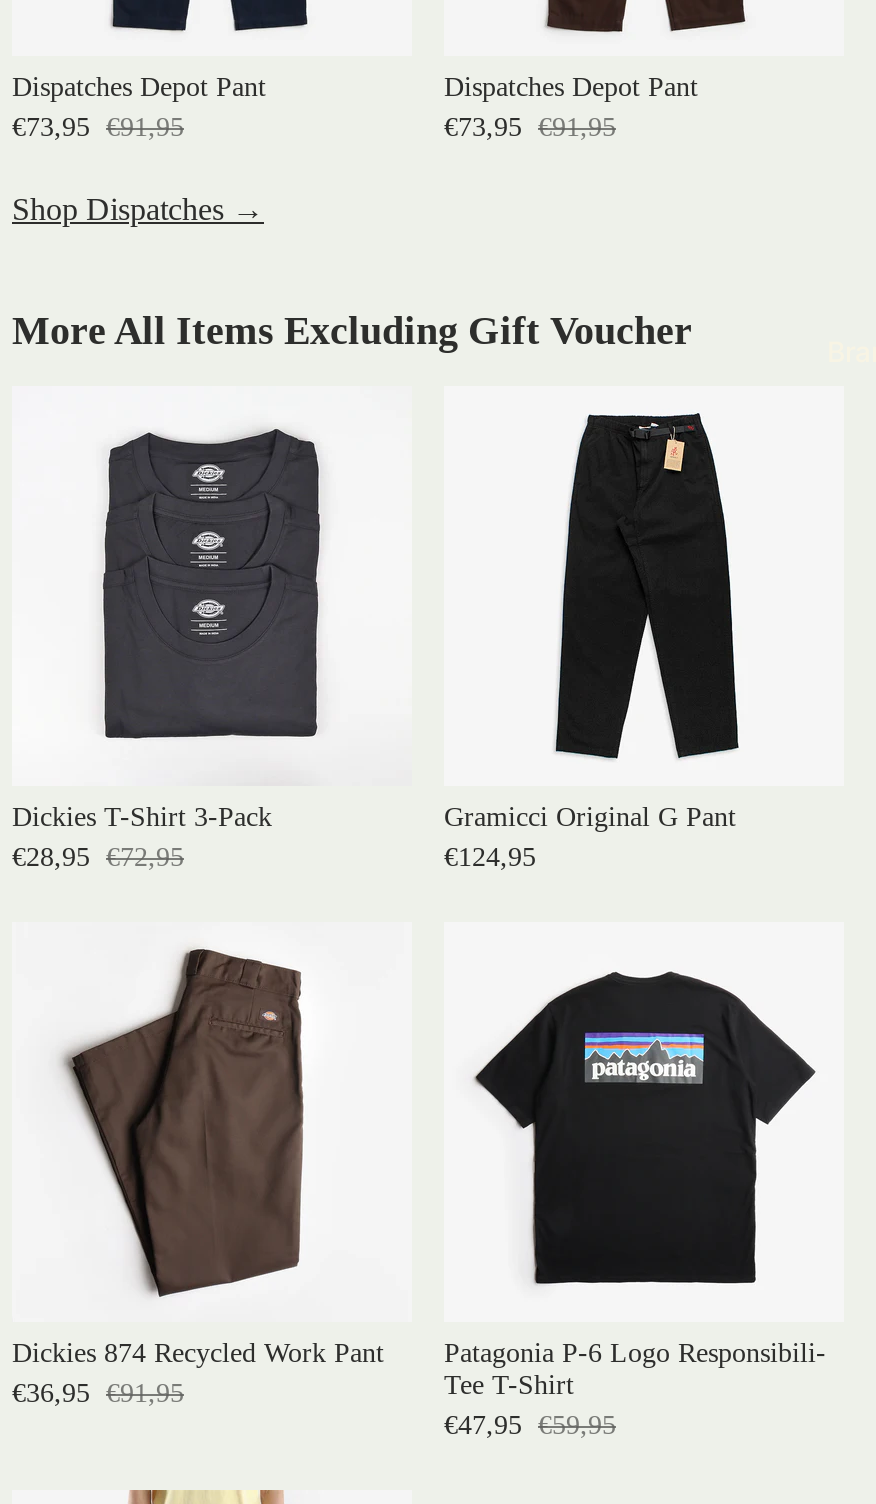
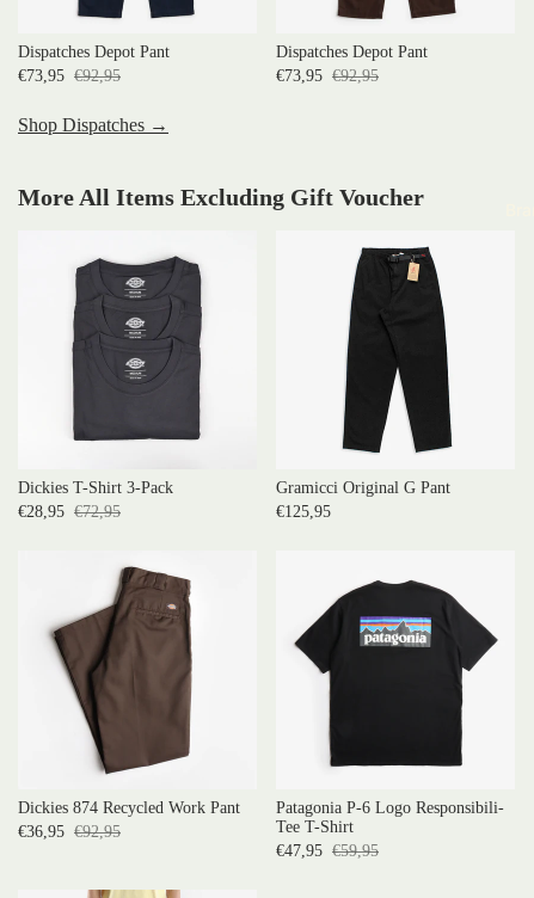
[12,112,184,142] €73,95 €91,95 -> [18,67,121,85] €73,95 €92,95
[444,112,616,142] €73,95 €91,95 -> [276,67,379,85] €73,95 €92,95
[444,842,536,872] €124,95 -> [276,502,331,520] €125,95
[12,1378,184,1408] €36,95 €91,95 -> [18,823,121,840] €36,95 €92,95

